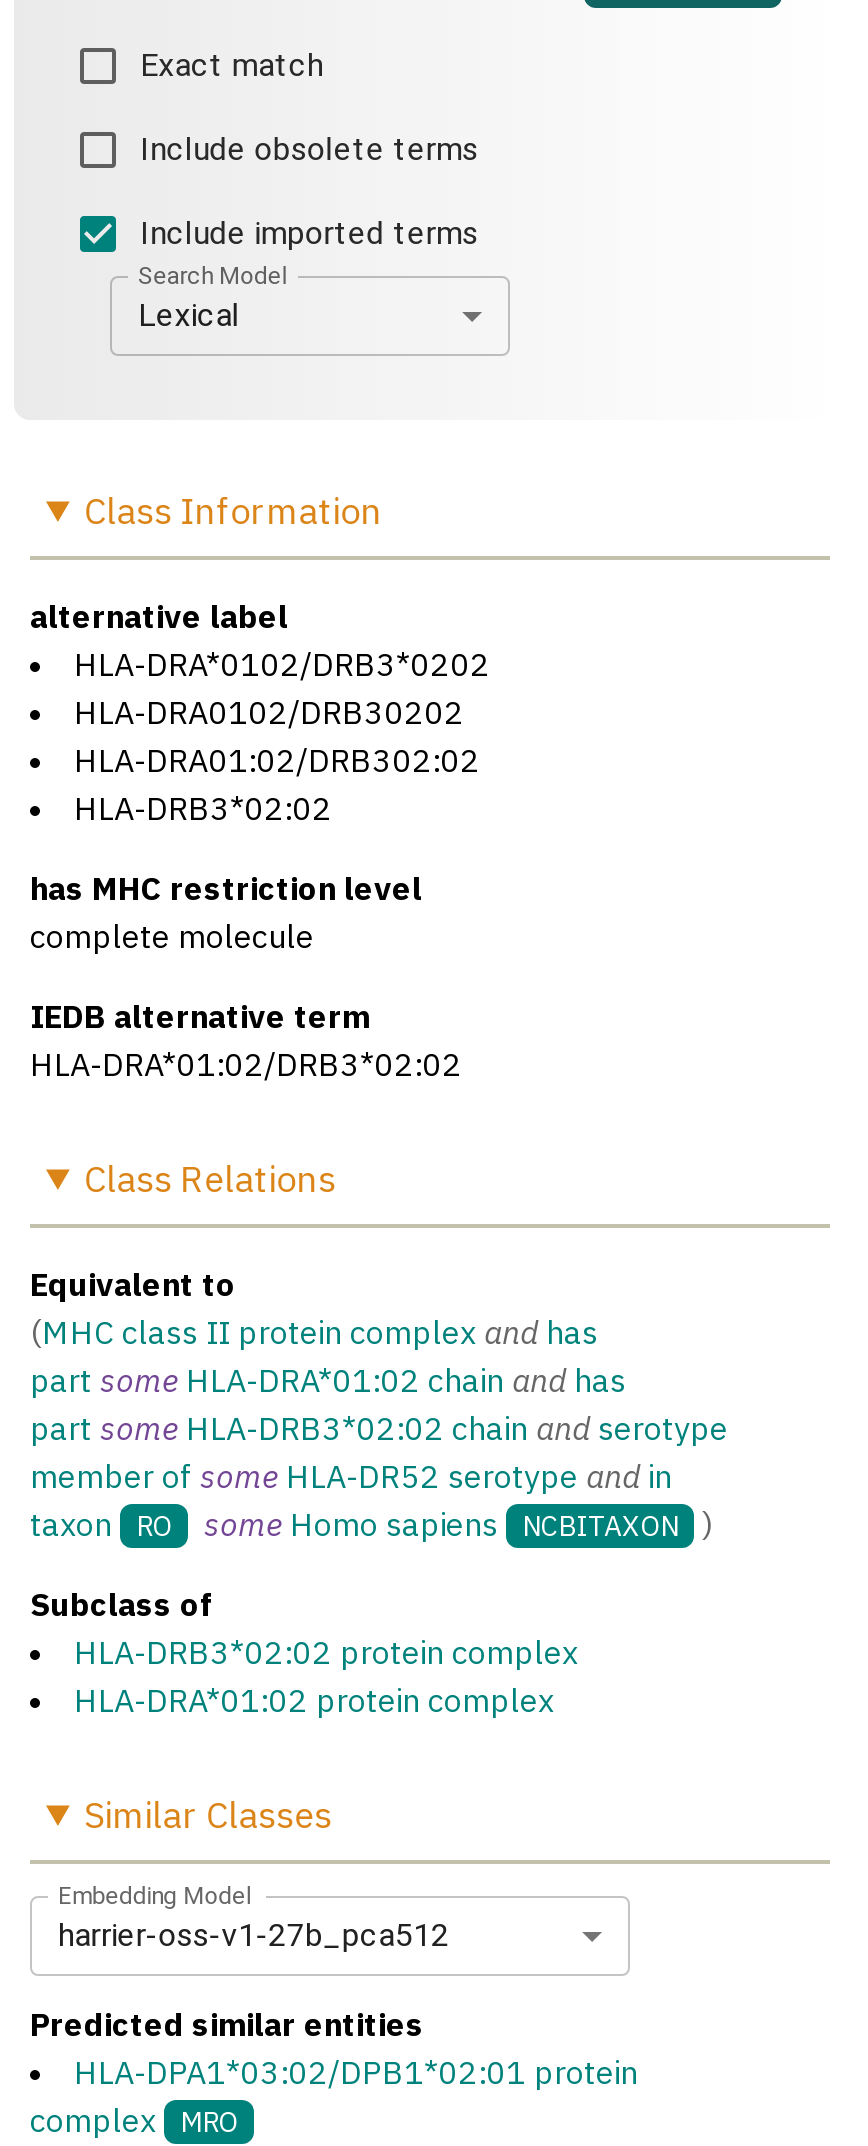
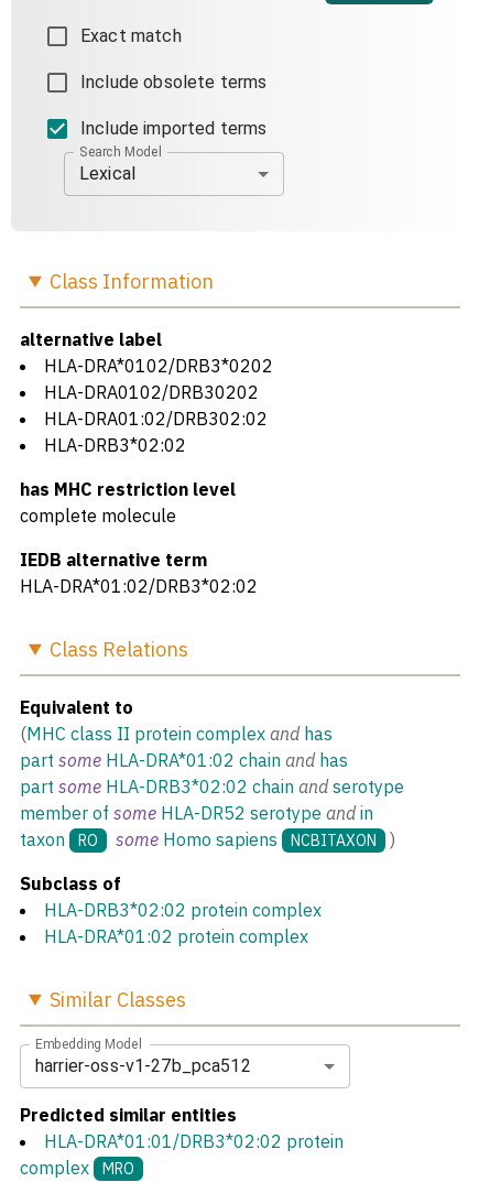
[74,2052,638,2092] HLA-DPA1*03:02/DPB1*02:01 protein -> [44,1130,344,1152] HLA-DRA*01:01/DRB3*02:02 protein

